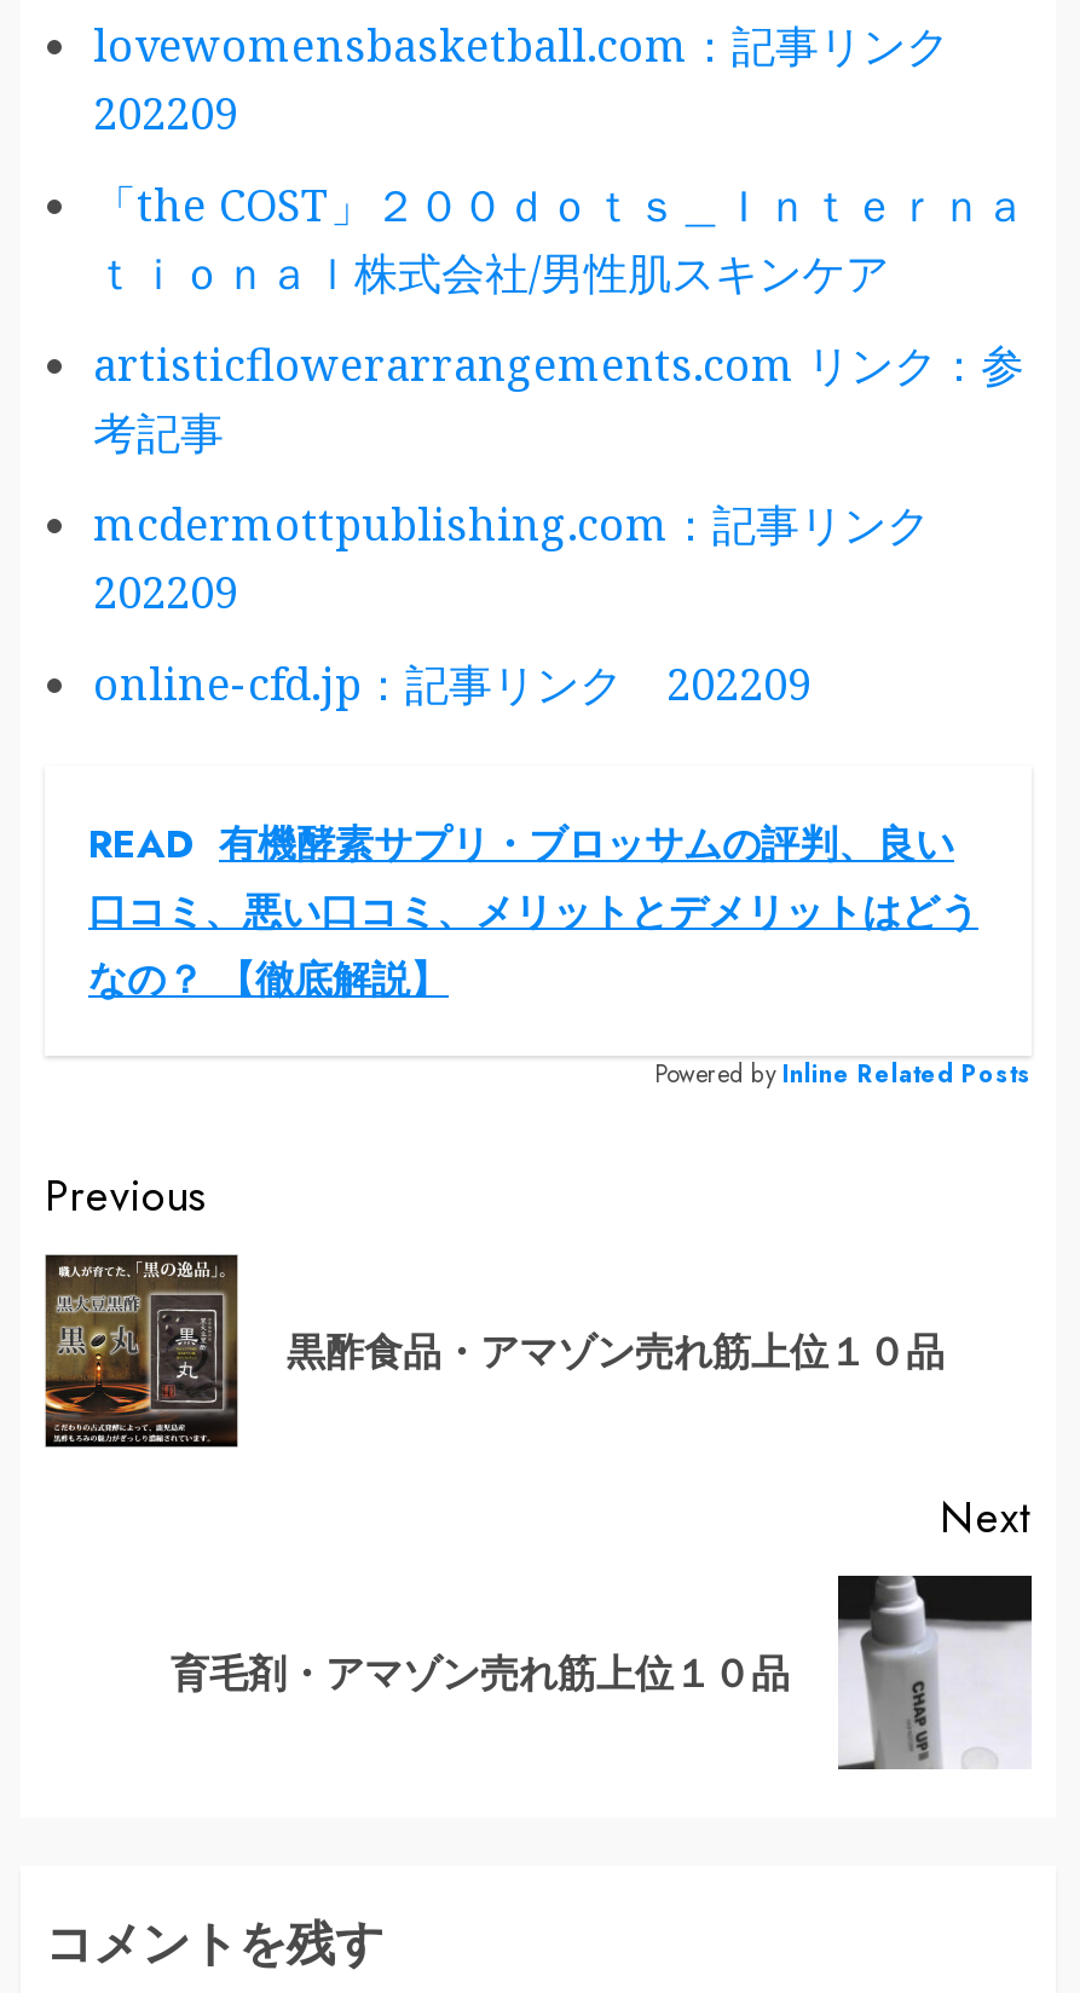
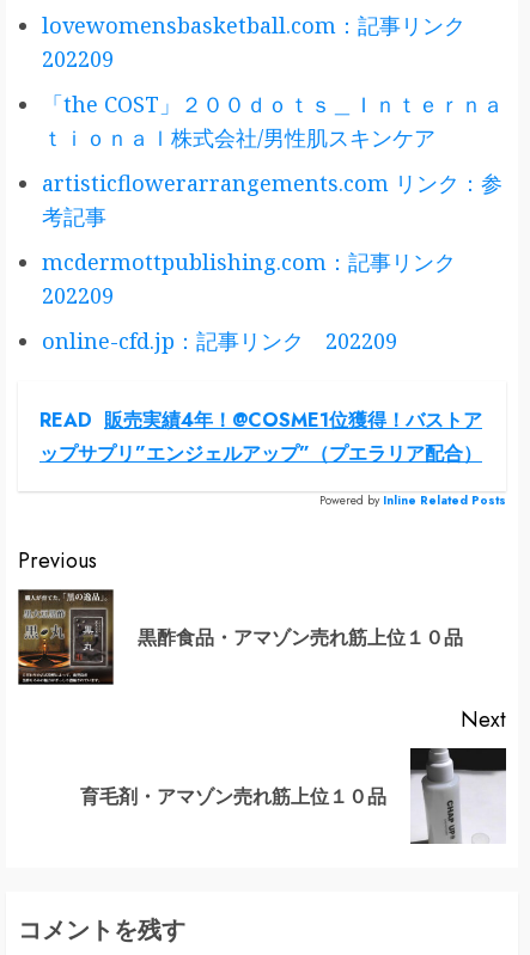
[88,817,978,1008] READ 有機酵素サプリ・ブロッサムの評判、良い | 口コミ、悪い口コミ、メリットとデメリットはどう | なの？ 【徹底解説】 -> [39,407,482,468] READ 販売実績4年！@COSME1位獲得！バストア | ップサプリ”エンジェルアップ”（プエラリア配合）

